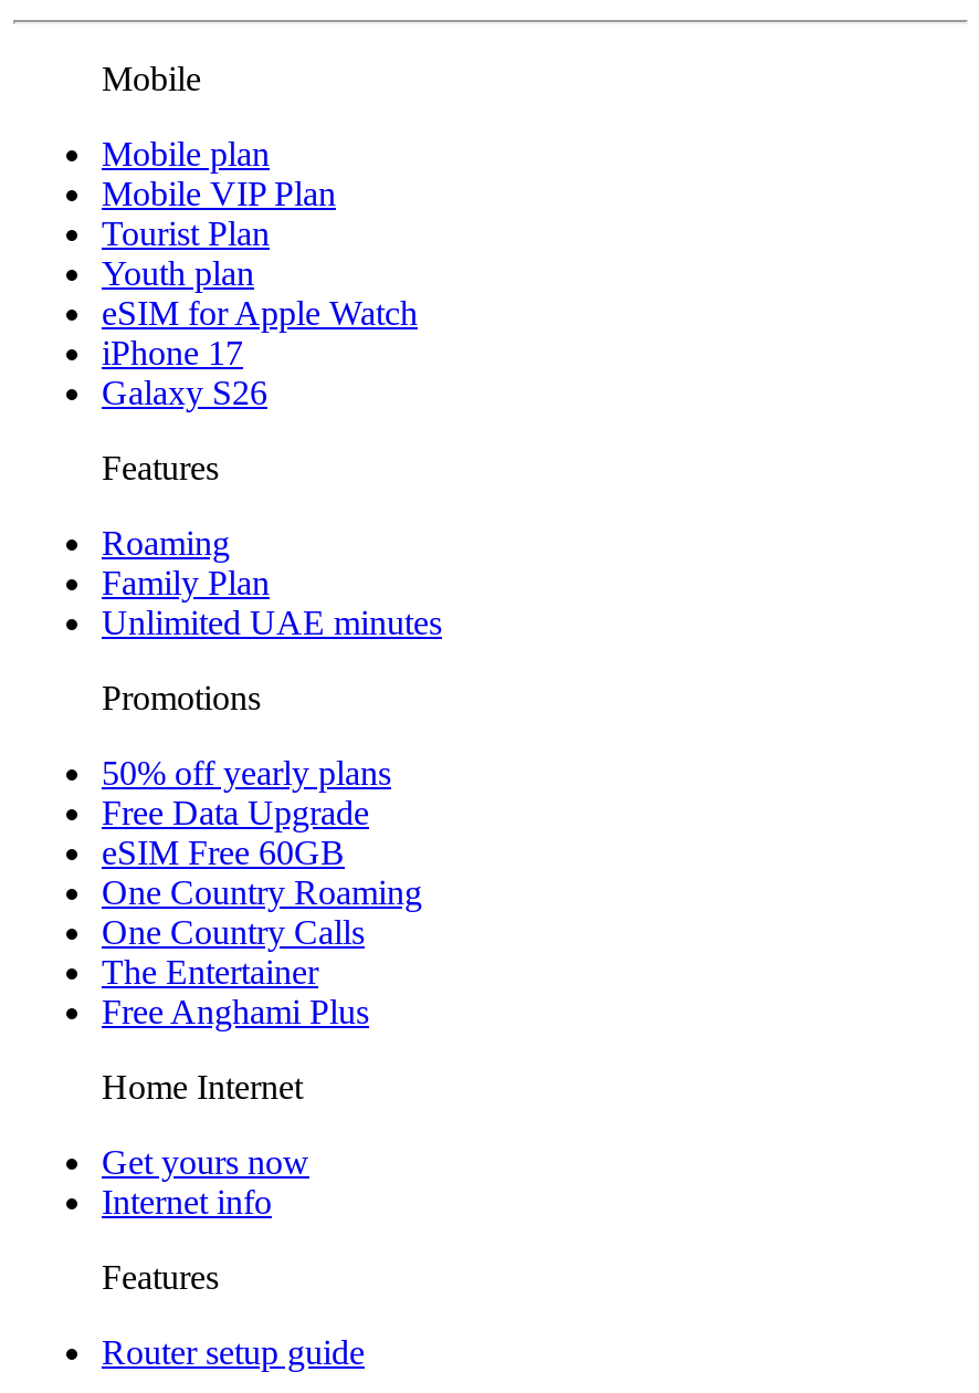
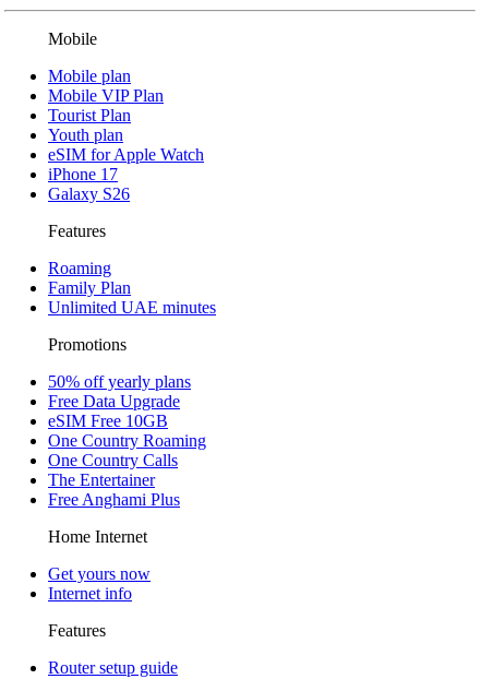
[102,832,345,870] eSIM Free 60GB -> [48,411,168,430] eSIM Free 10GB

